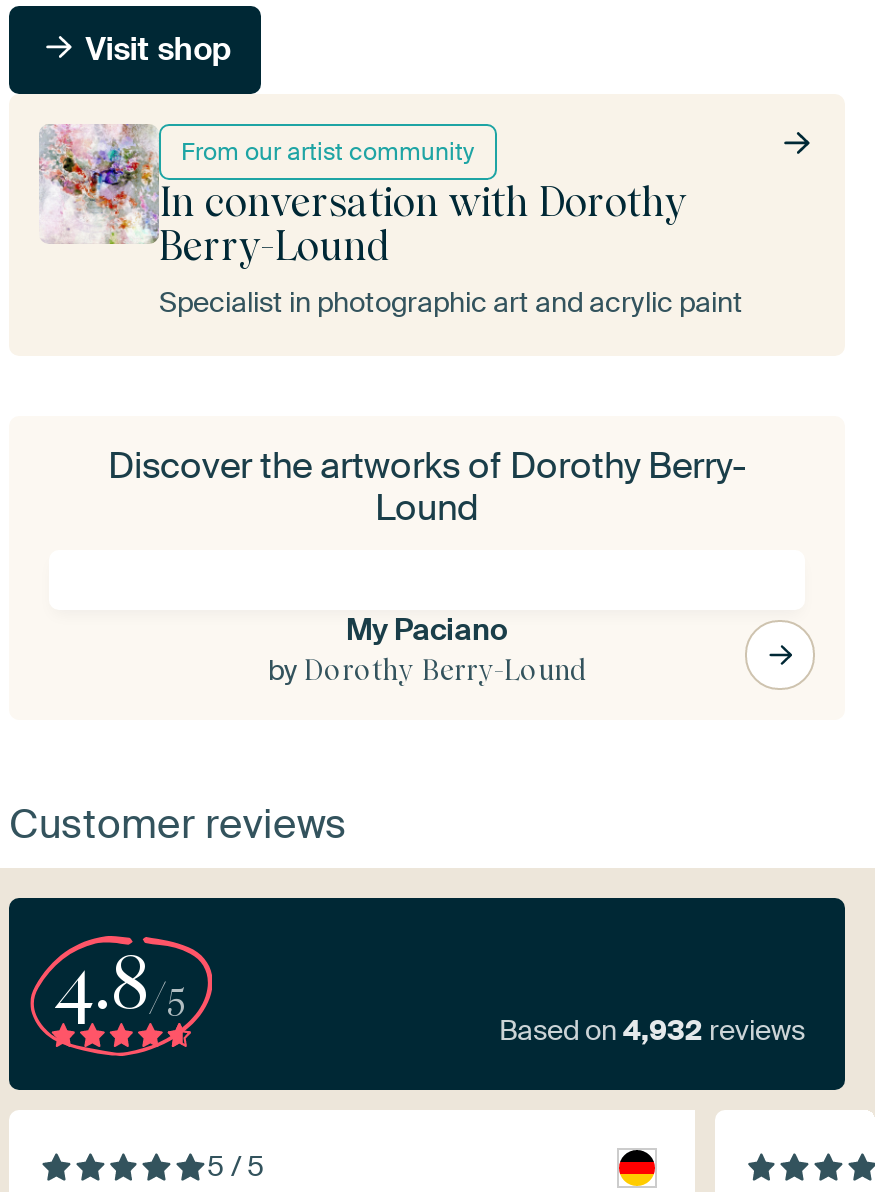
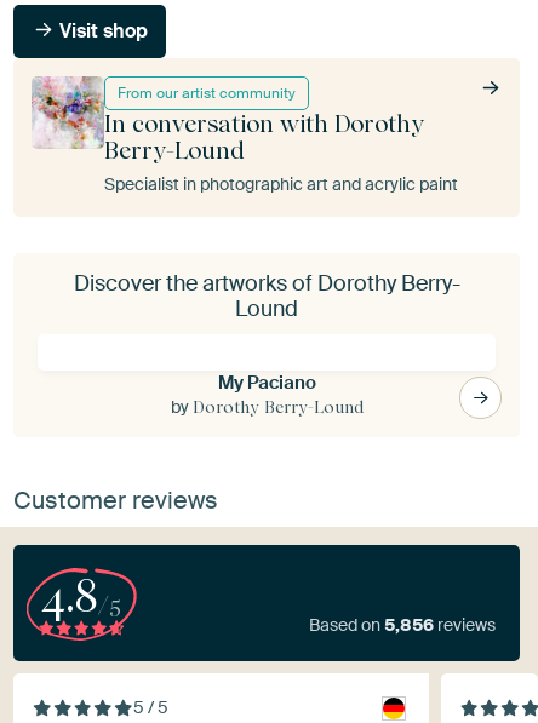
[499,1011,805,1047] Based on 4,932 reviews -> [309,614,496,635] Based on 5,856 reviews

